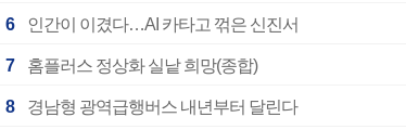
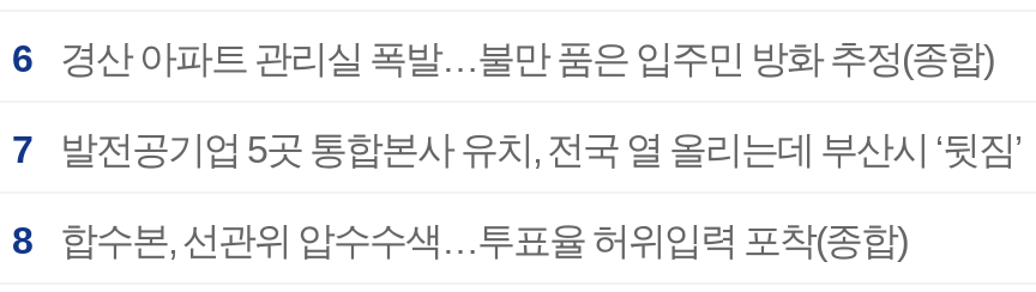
[27,15,299,34] 인간이 이겼다…AI 카타고 꺾은 신진서 -> [60,38,993,79] 경산 아파트 관리실 폭발…불만 품은 입주민 방화 추정(종합)
[27,56,257,75] 홈플러스 정상화 실낱 희망(종합) -> [60,129,1022,170] 발전공기업 5곳 통합본사 유치, 전국 열 올리는데 부산시 ‘뒷짐’
[27,97,297,116] 경남형 광역급행버스 내년부터 달린다 -> [60,220,907,261] 합수본, 선관위 압수수색…투표율 허위입력 포착(종합)

